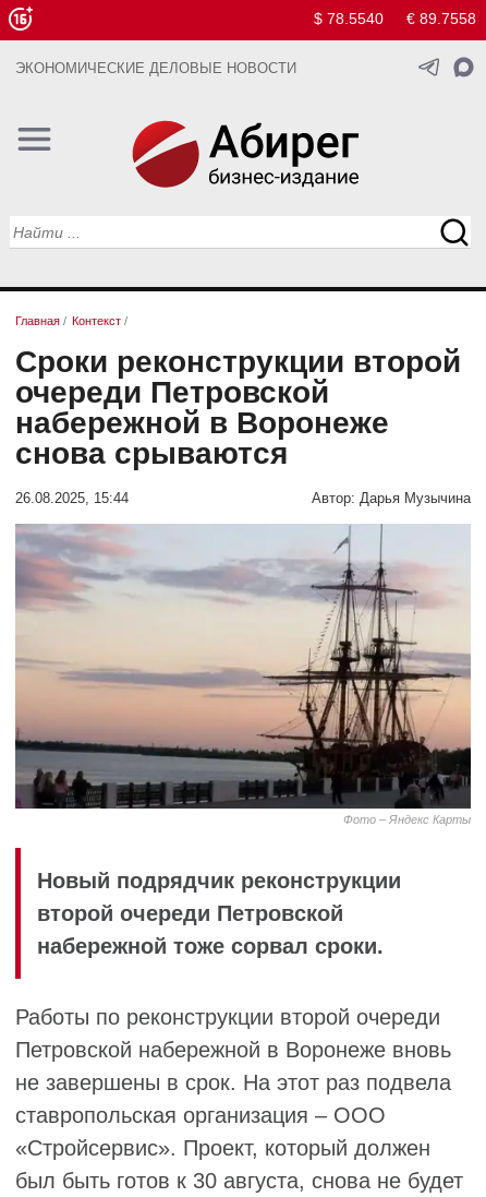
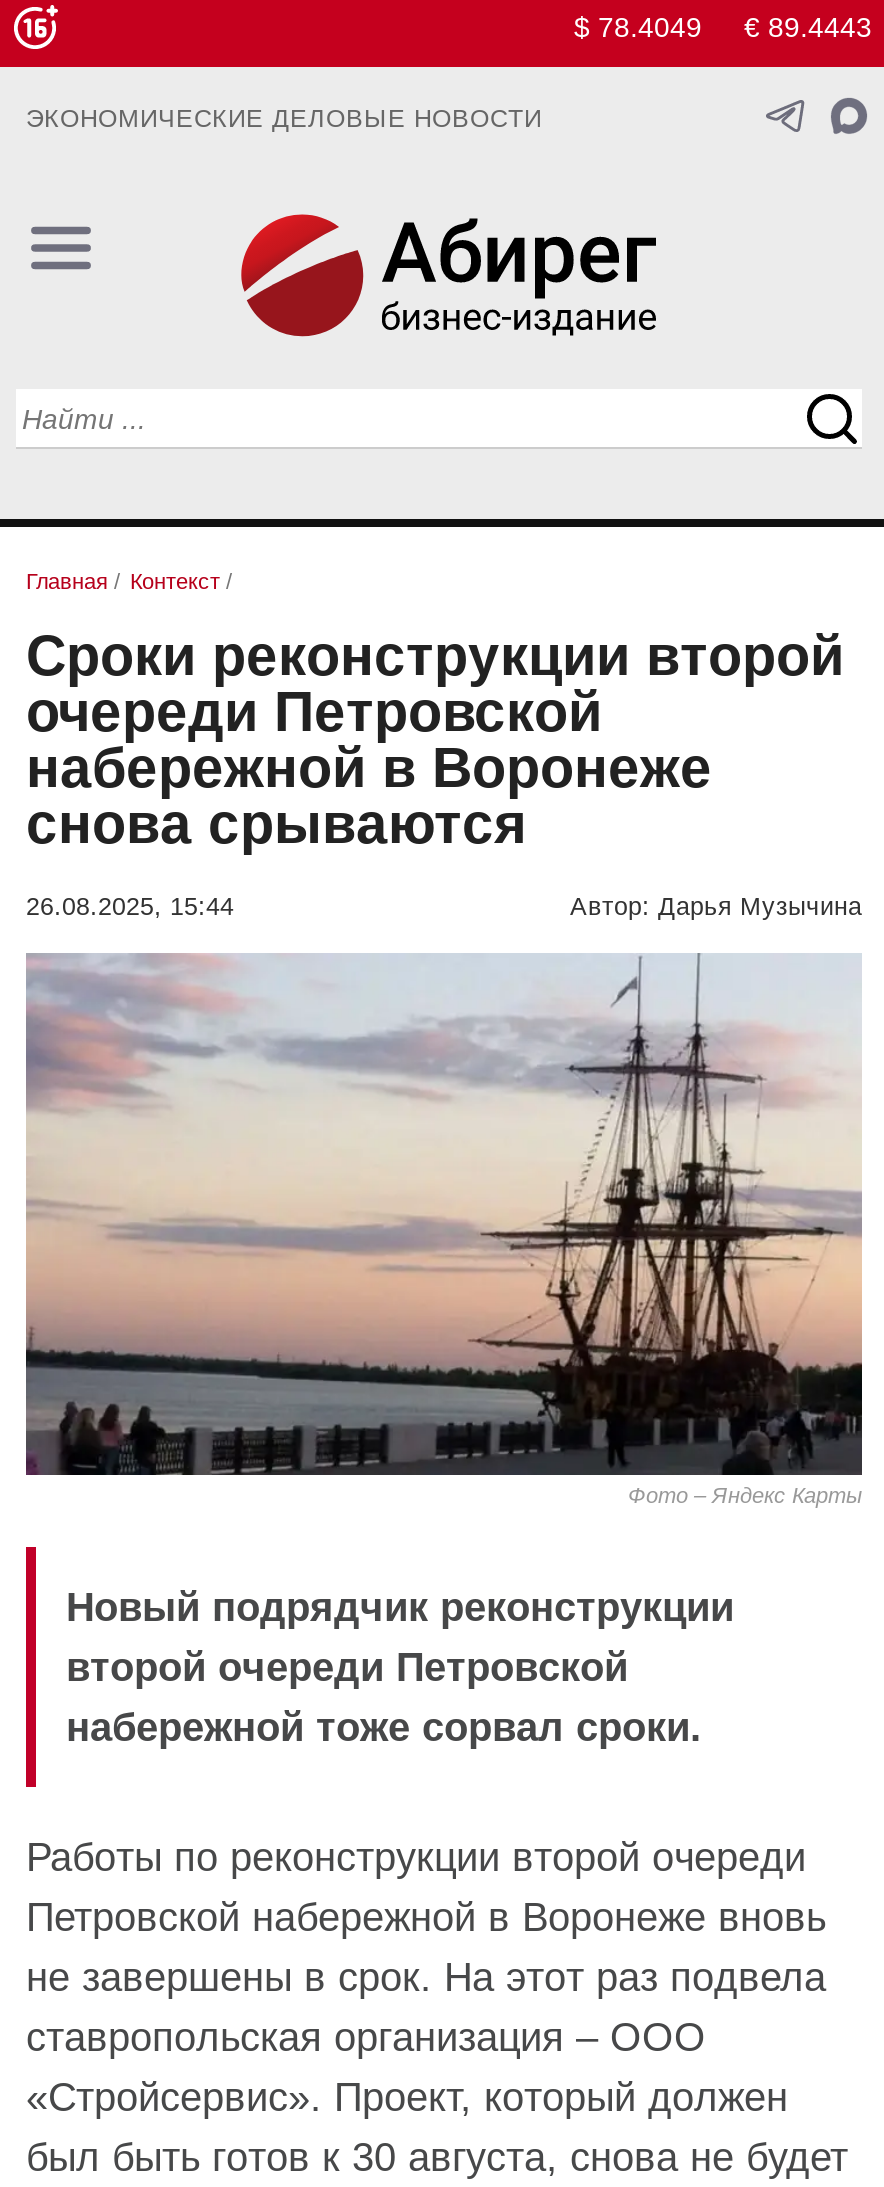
[314,10,384,27] $ 78.5540 -> [574,11,702,43] $ 78.4049
[406,10,476,27] € 89.7558 -> [744,11,872,43] € 89.4443

